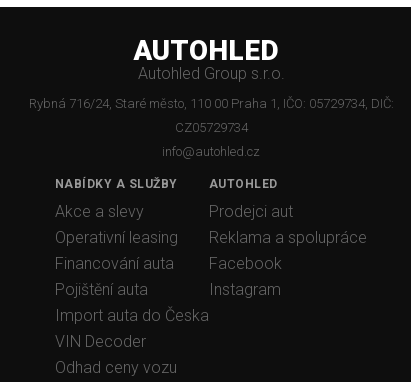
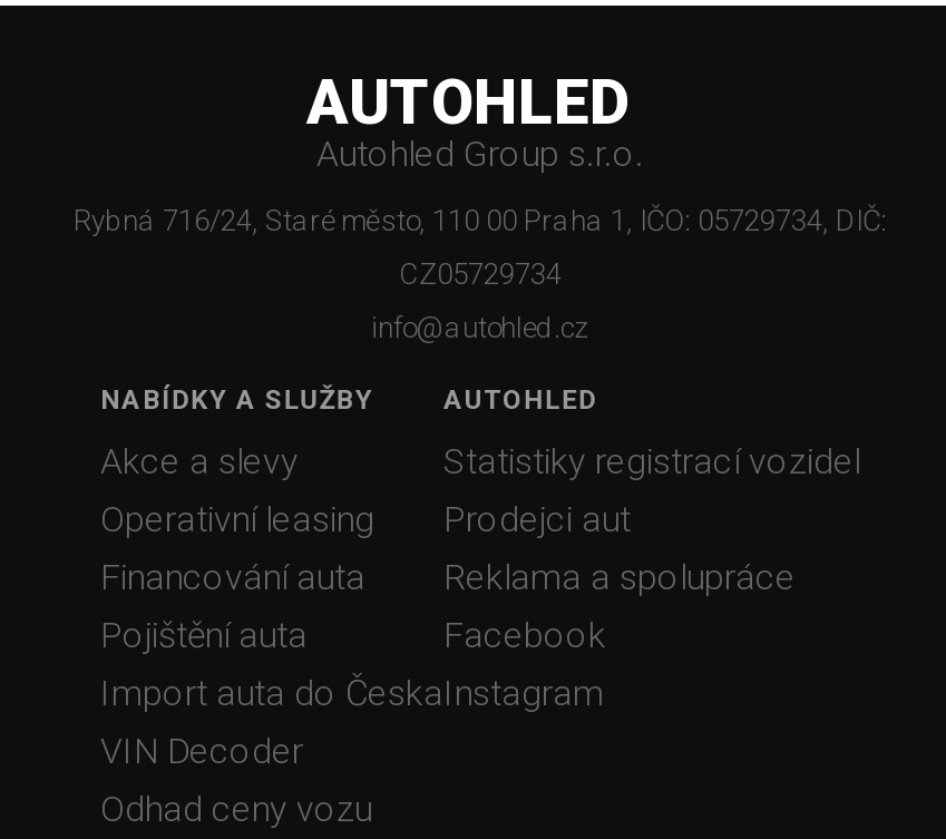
moved [209,202,367,299] -> [443,498,796,714]: Prodejci aut | Reklama a spolupráce | Facebook | Instagram
none -> [443,440,860,482] Statistiky registrací vozidel

